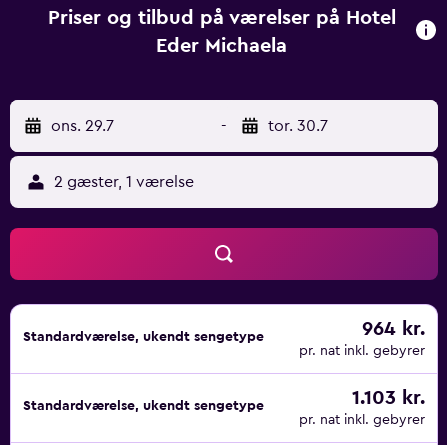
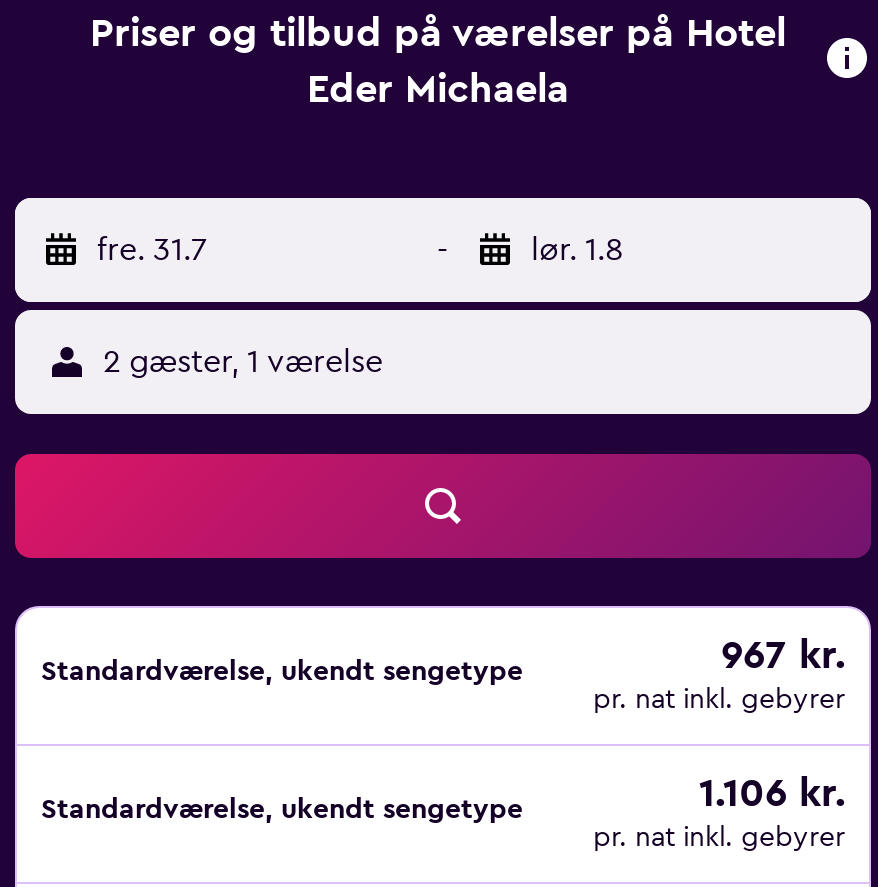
[51,118,114,134] ons. 29.7 -> [97,234,207,266] fre. 31.7
[268,118,328,134] tor. 30.7 -> [531,234,623,266] lør. 1.8
[362,319,425,339] 964 kr. -> [721,636,845,676] 967 kr.
[352,388,425,408] 1.103 kr. -> [699,774,845,814] 1.106 kr.

